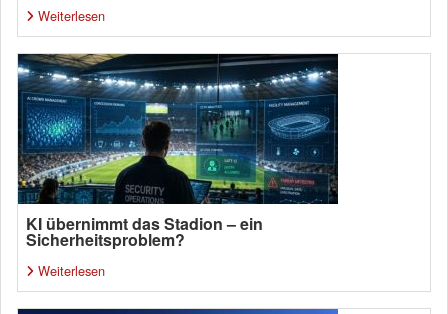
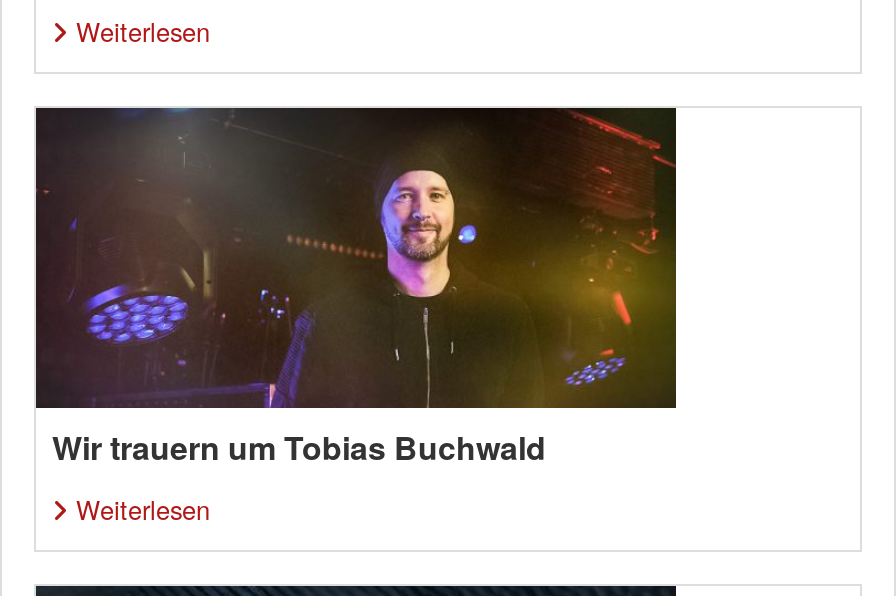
[17,53,338,251] [image] | KI übernimmt das Stadion – ein | Sicherheitsproblem? -> [36,106,676,470] [image] | Wir trauern um Tobias Buchwald

